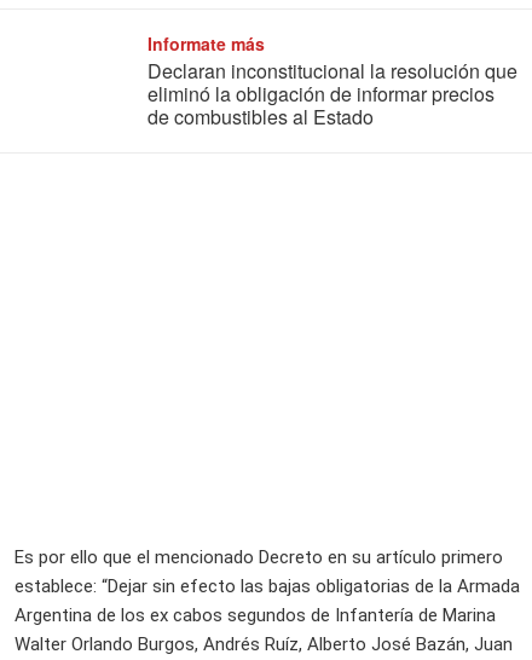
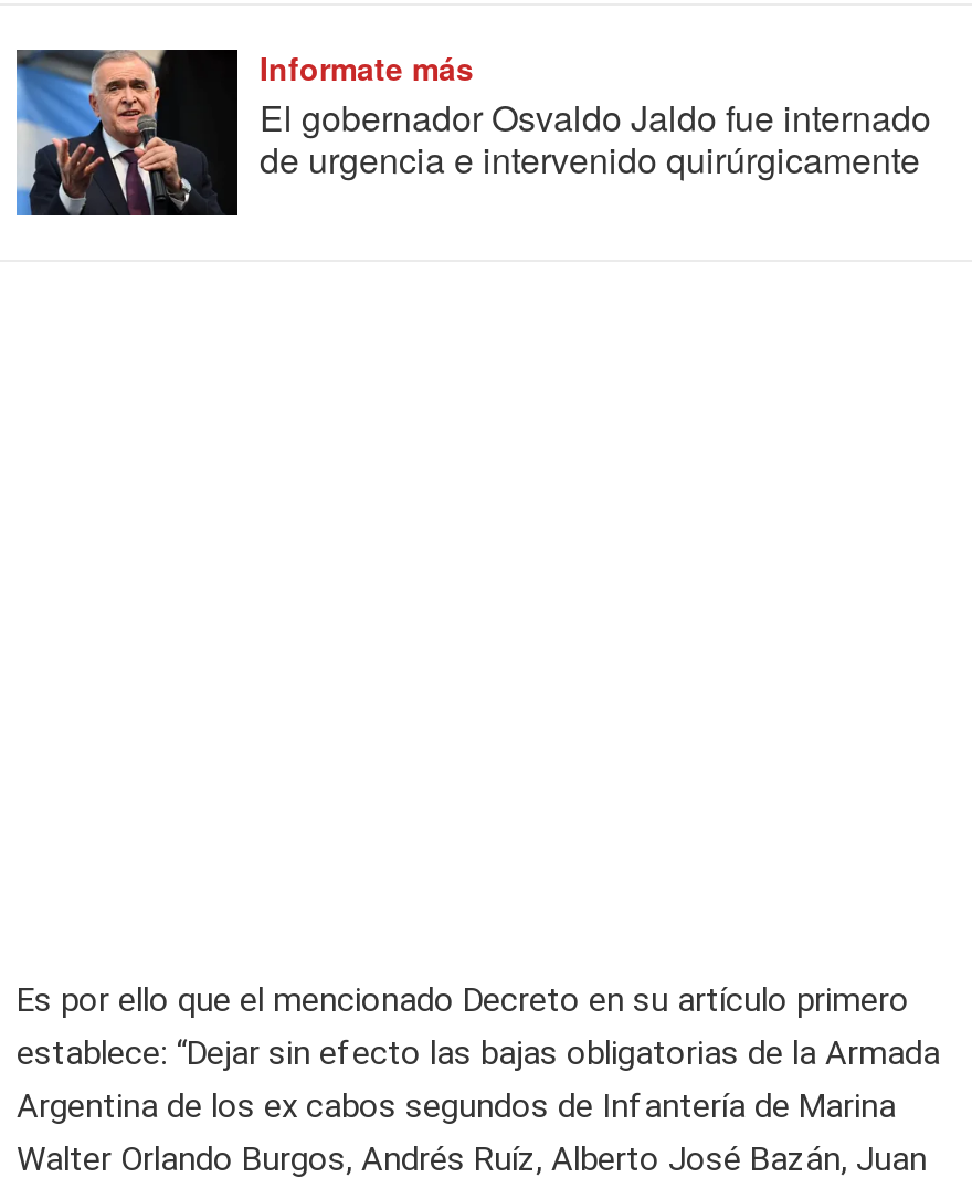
none -> [14,48,240,218] [image]
[148,57,517,131] Declaran inconstitucional la resolución que | eliminó la obligación de informar precios | de combustibles al Estado -> [260,92,931,185] El gobernador Osvaldo Jaldo fue internado | de urgencia e intervenido quirúrgicamente

